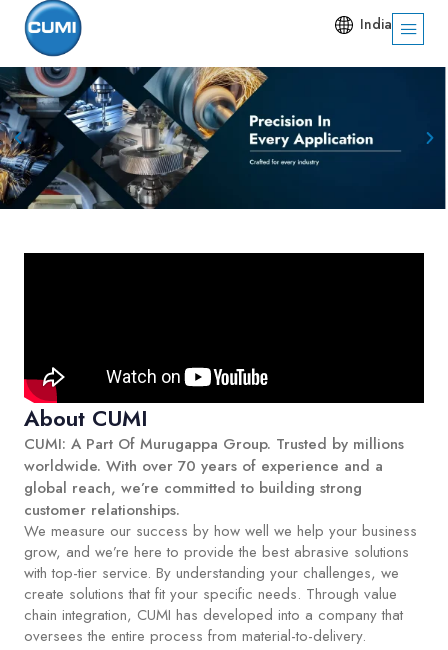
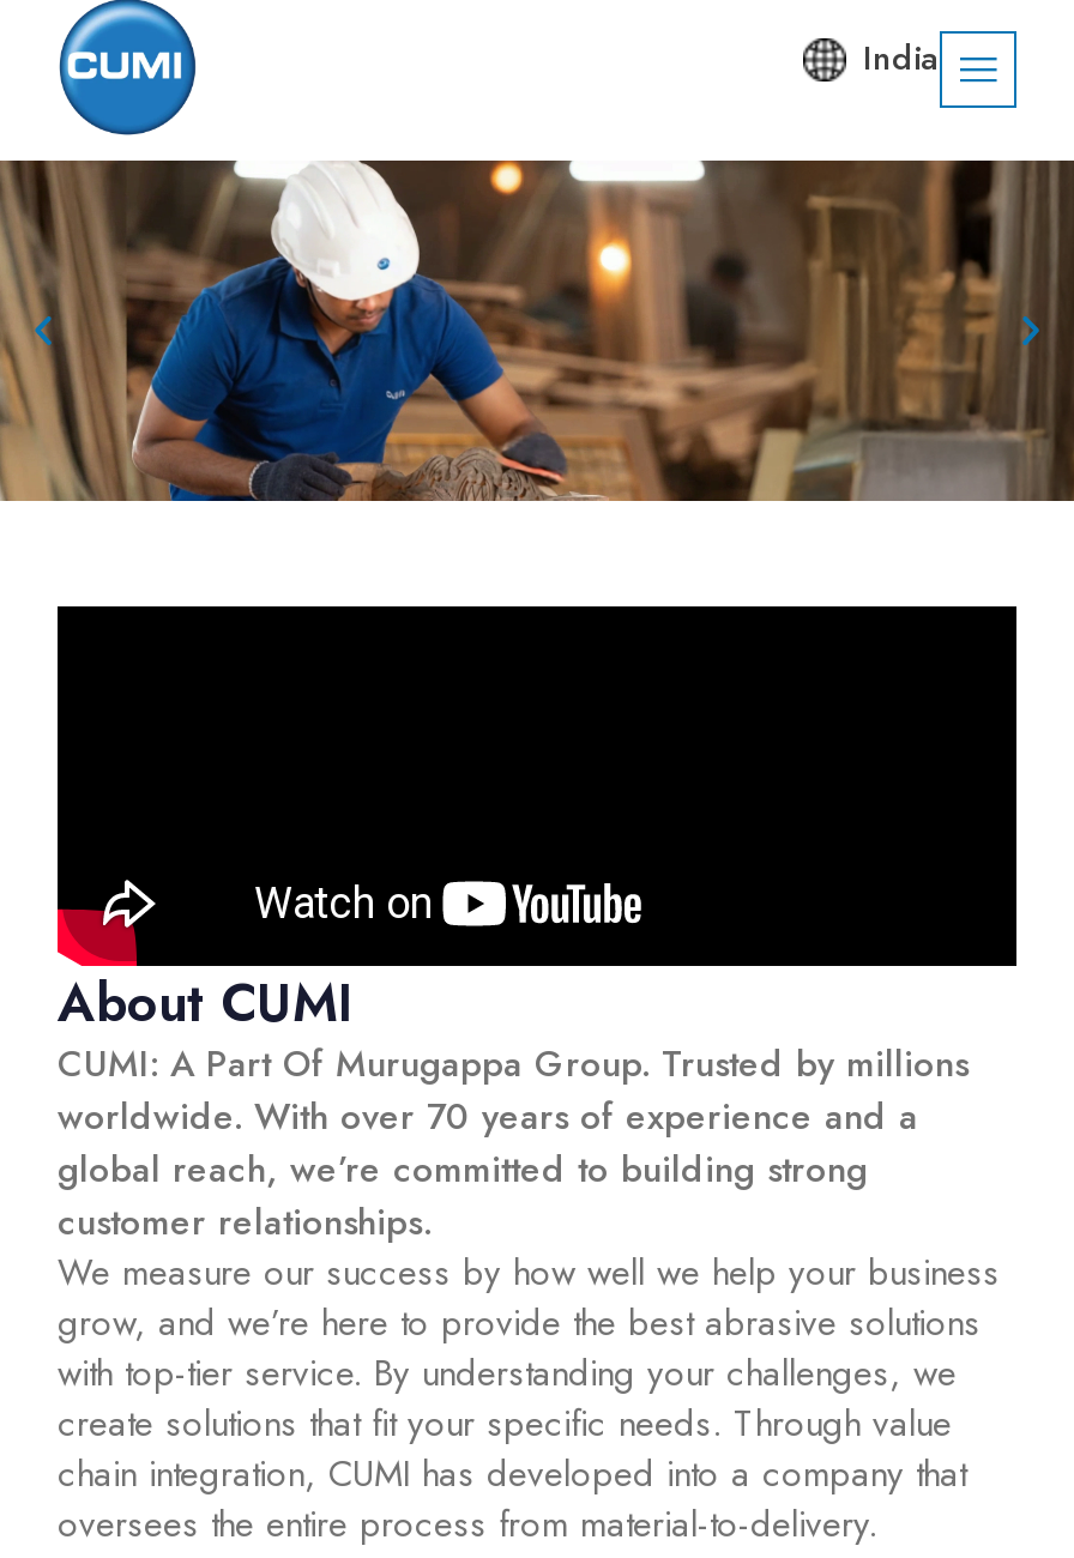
[3,66,445,210] [image] -> [7,158,1067,503] [image]

